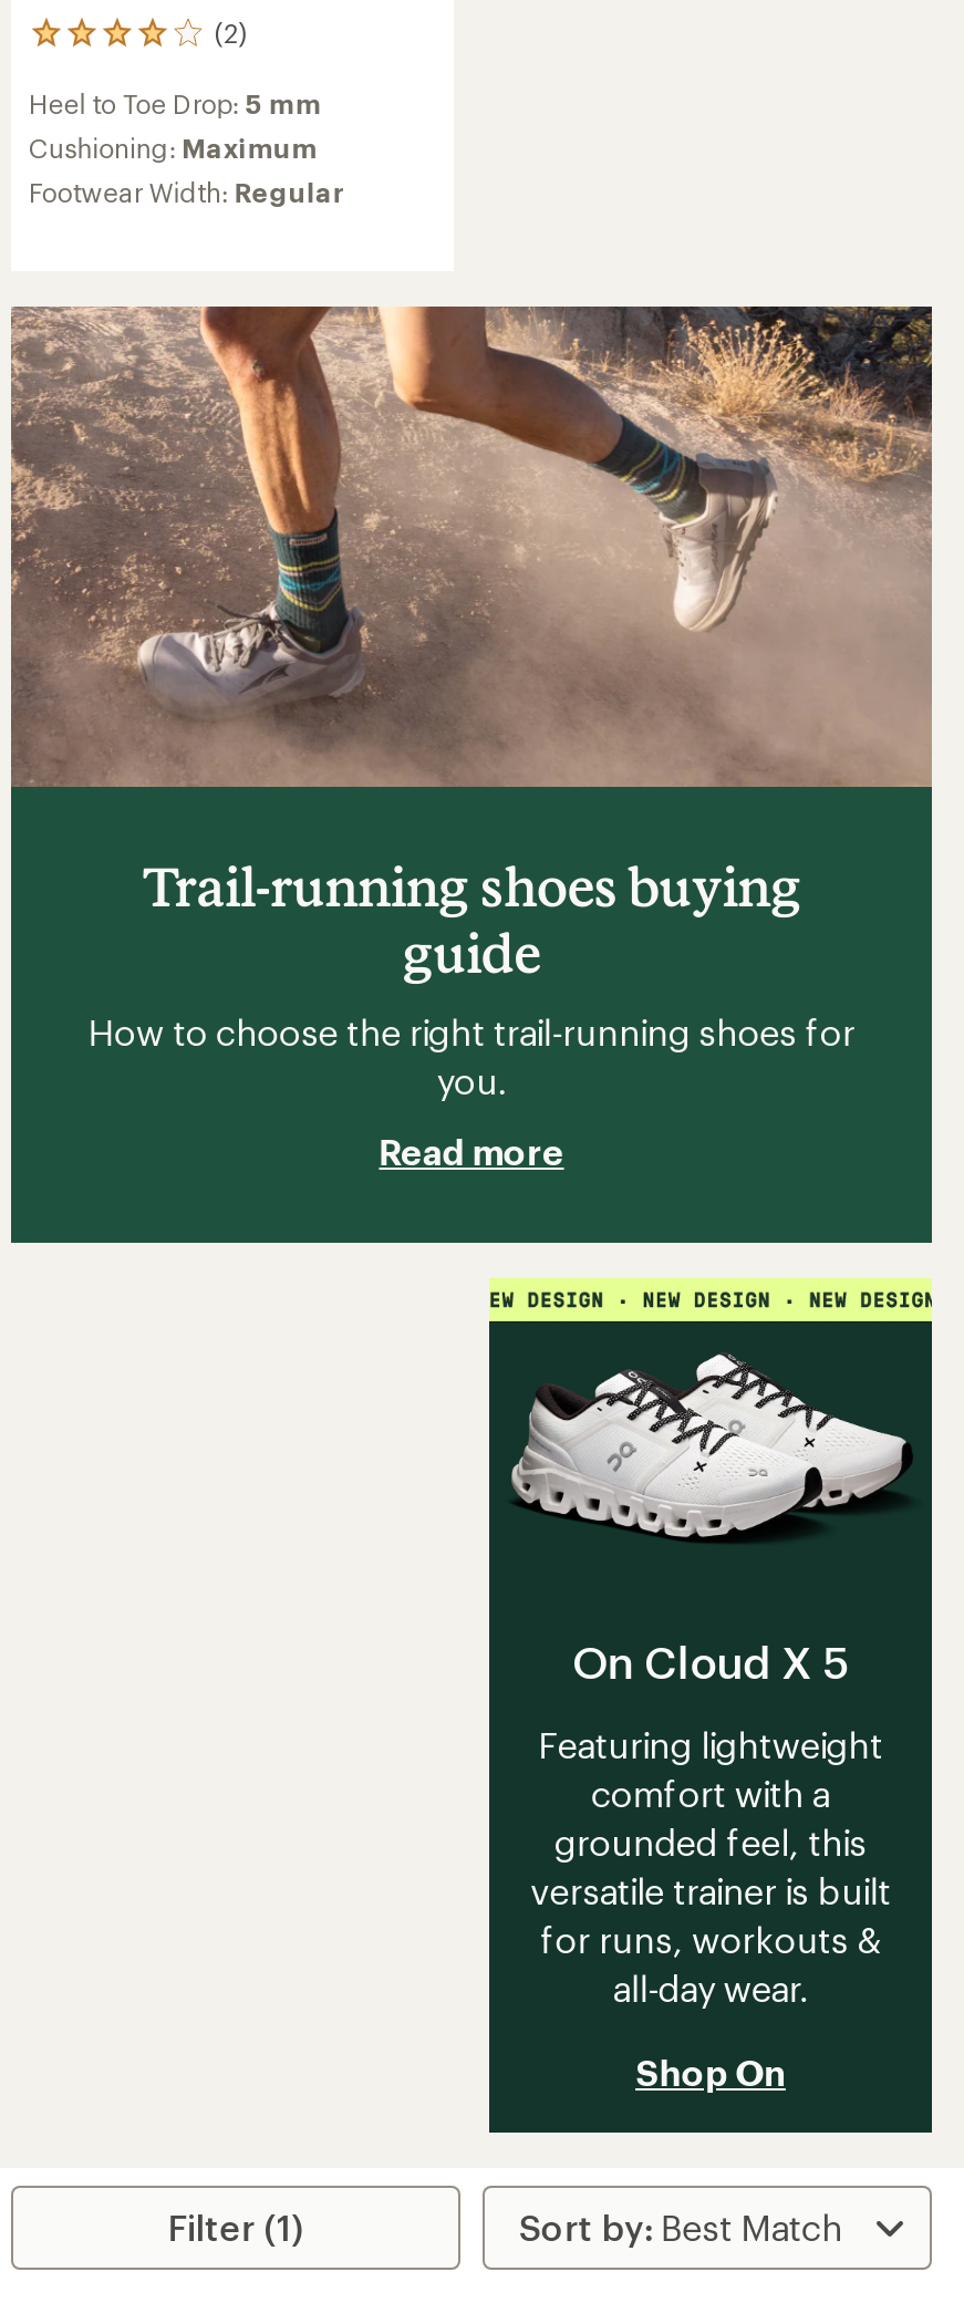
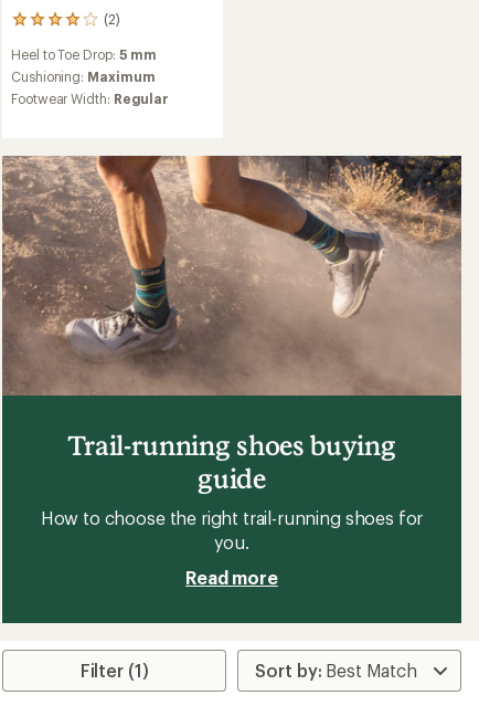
[485,1278,934,2133] [image] | On Cloud X 5 | Featuring lightweight | comfort with a | grounded feel, this | versatile trainer is built | for runs, workouts & | all-day wear. | Shop On -> none

